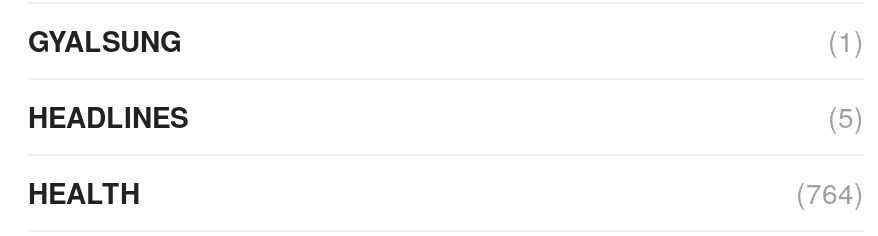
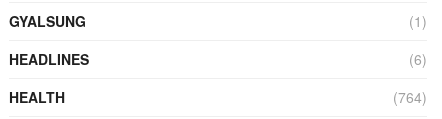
[828,96,864,136] (5) -> [409,49,427,69] (6)

